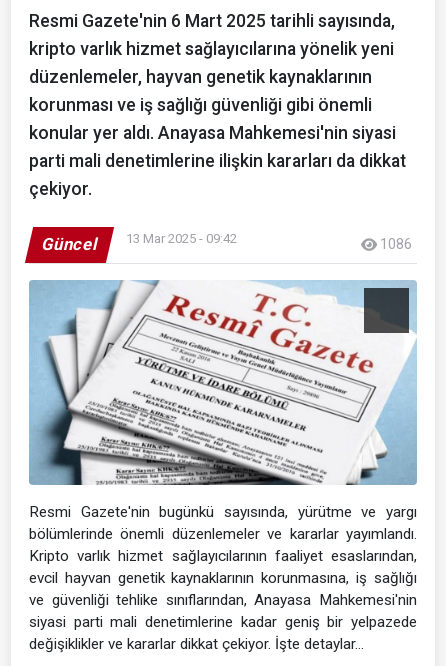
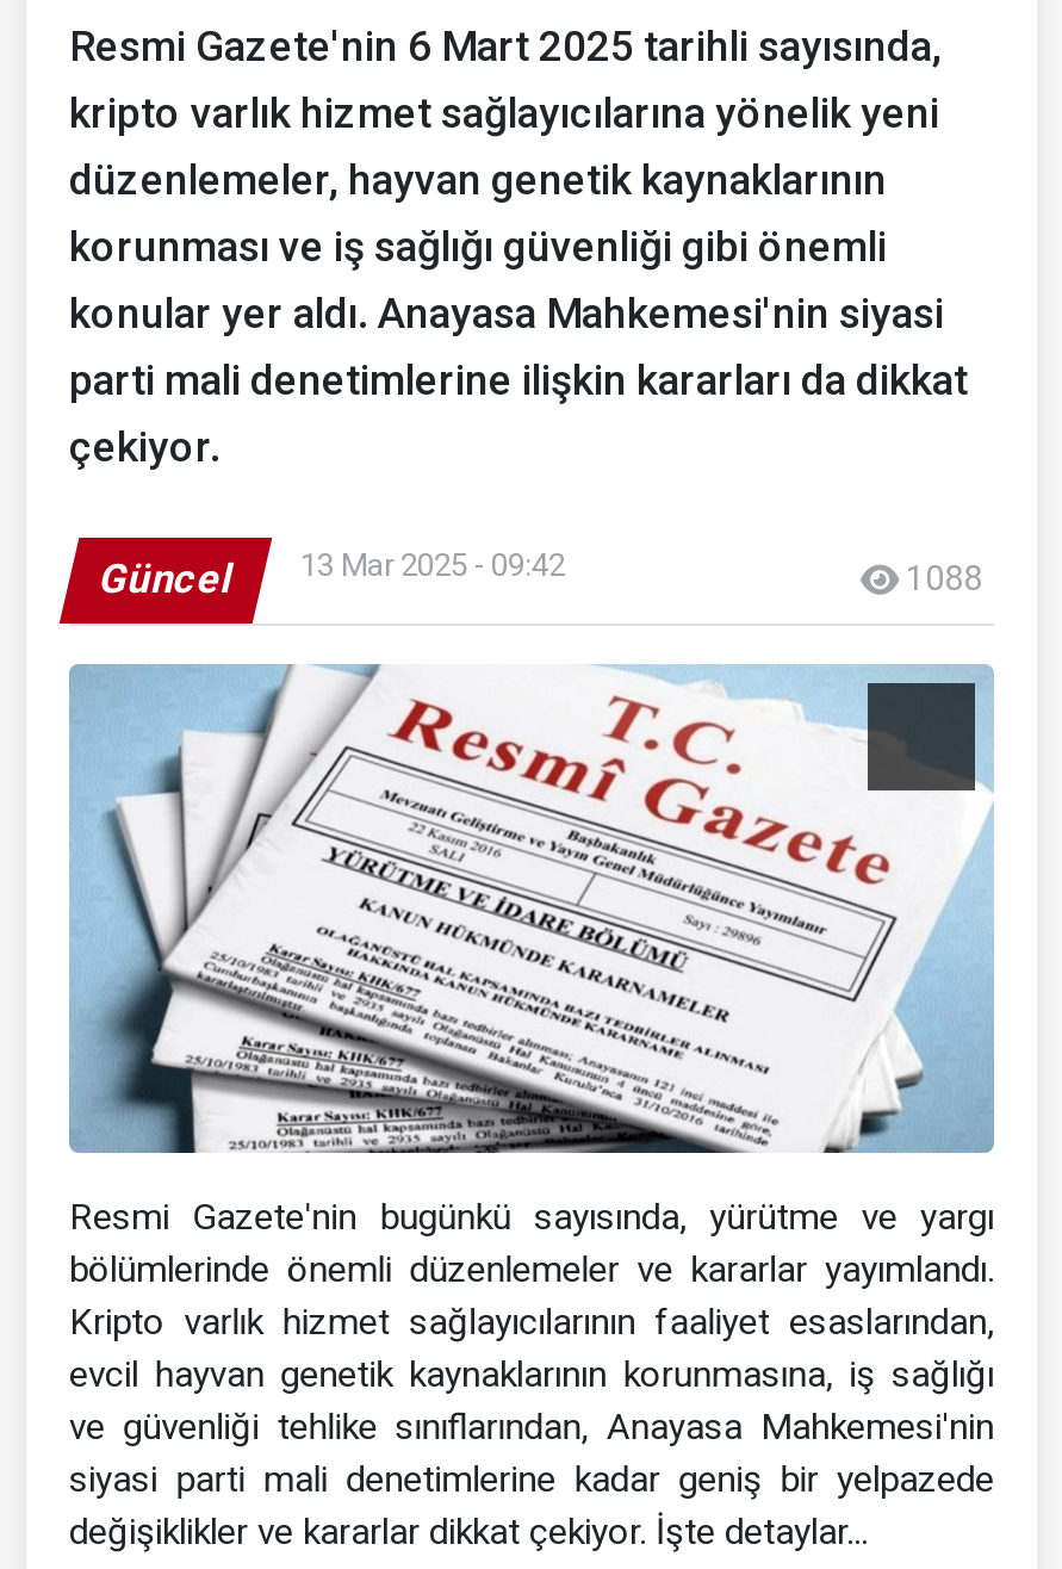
[380,236,412,253] 1086 -> [906,559,982,599] 1088

